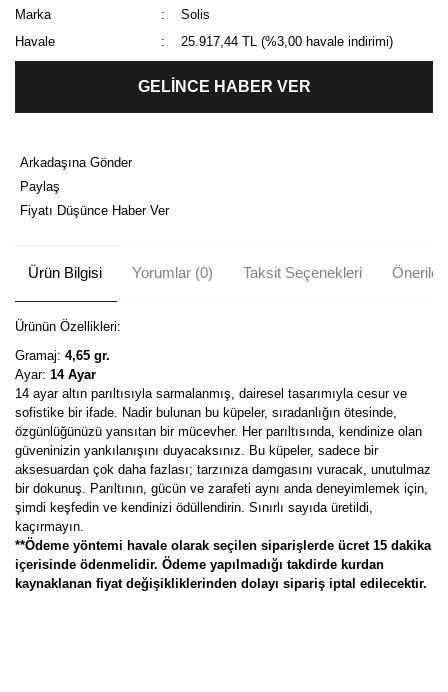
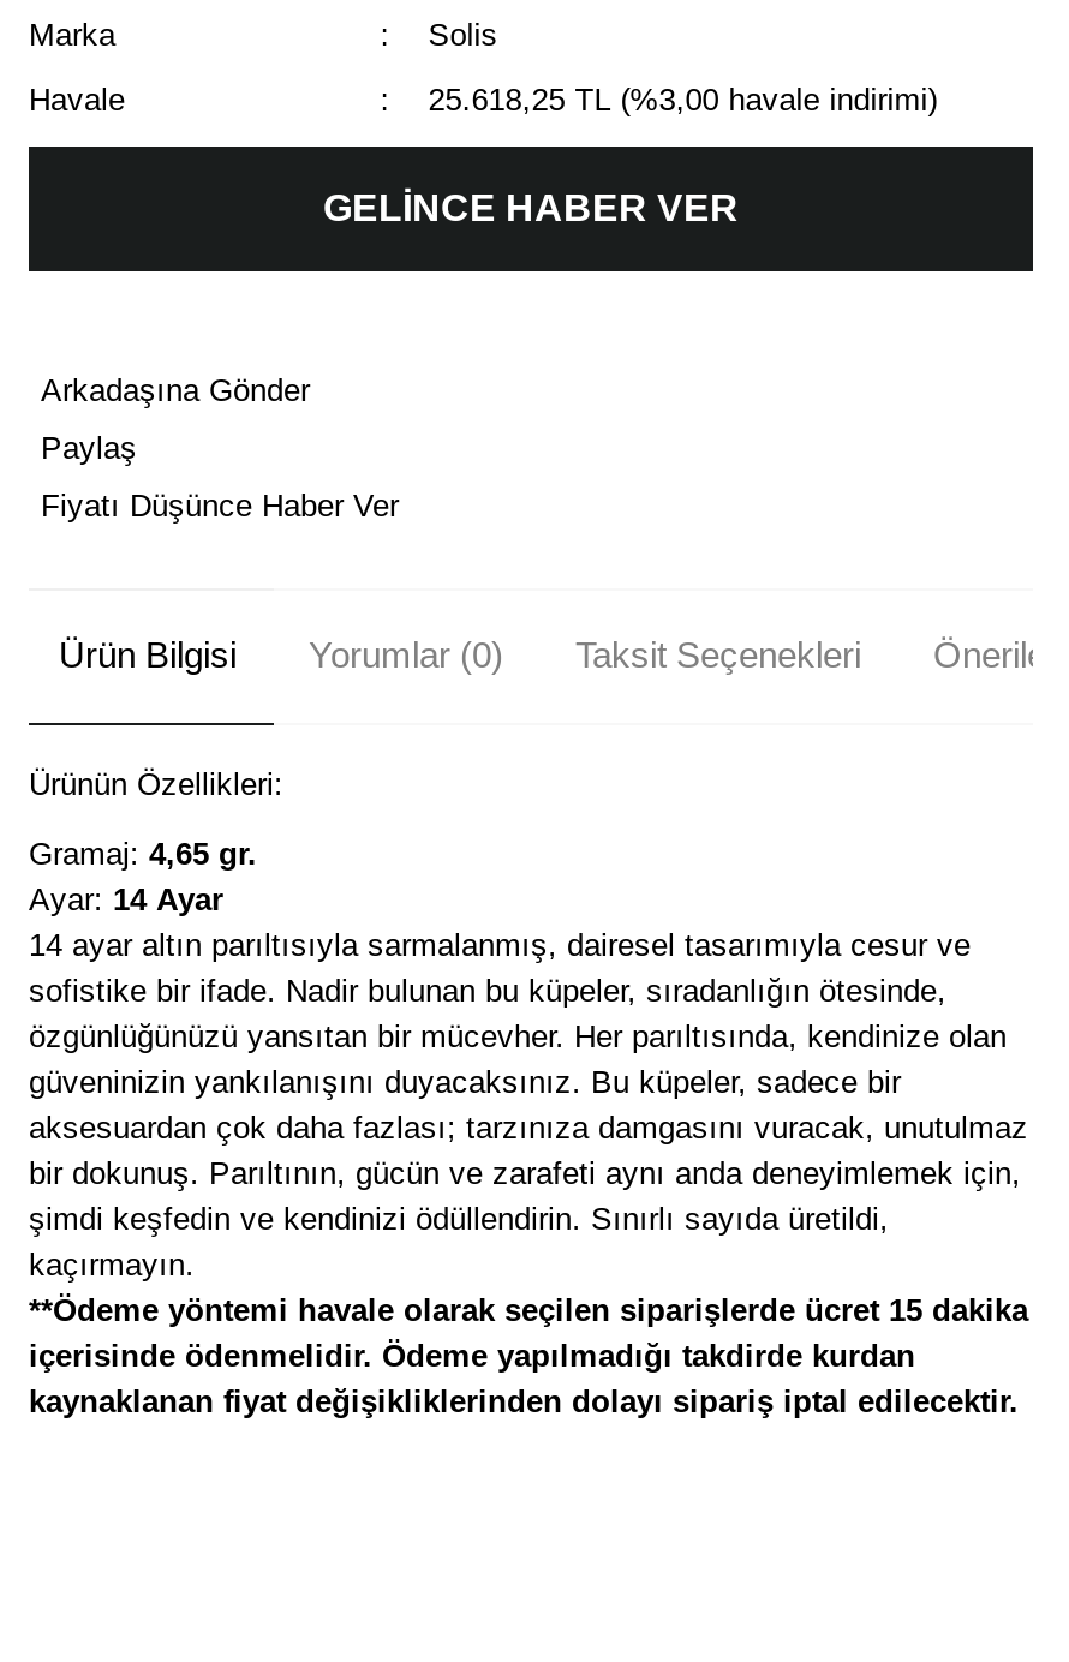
[181,33,393,48] 25.917,44 TL (%3,00 havale indirimi) -> [428,80,938,116] 25.618,25 TL (%3,00 havale indirimi)

